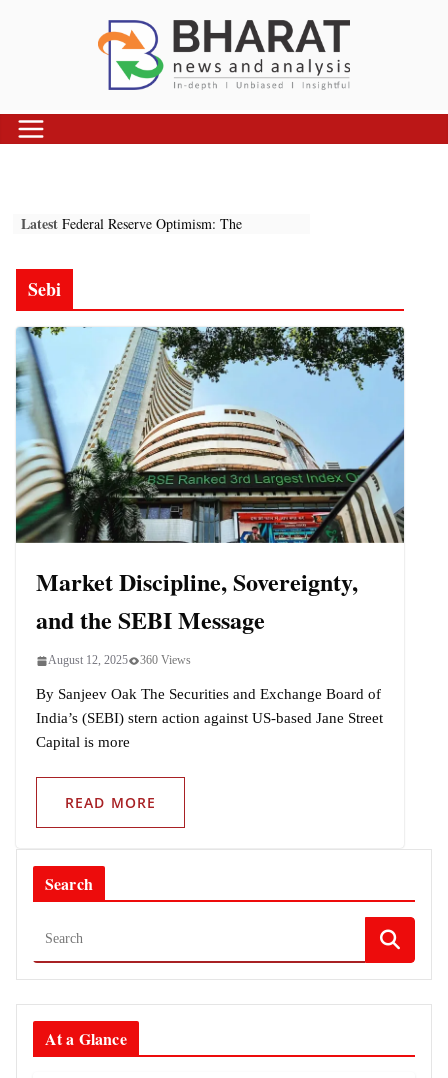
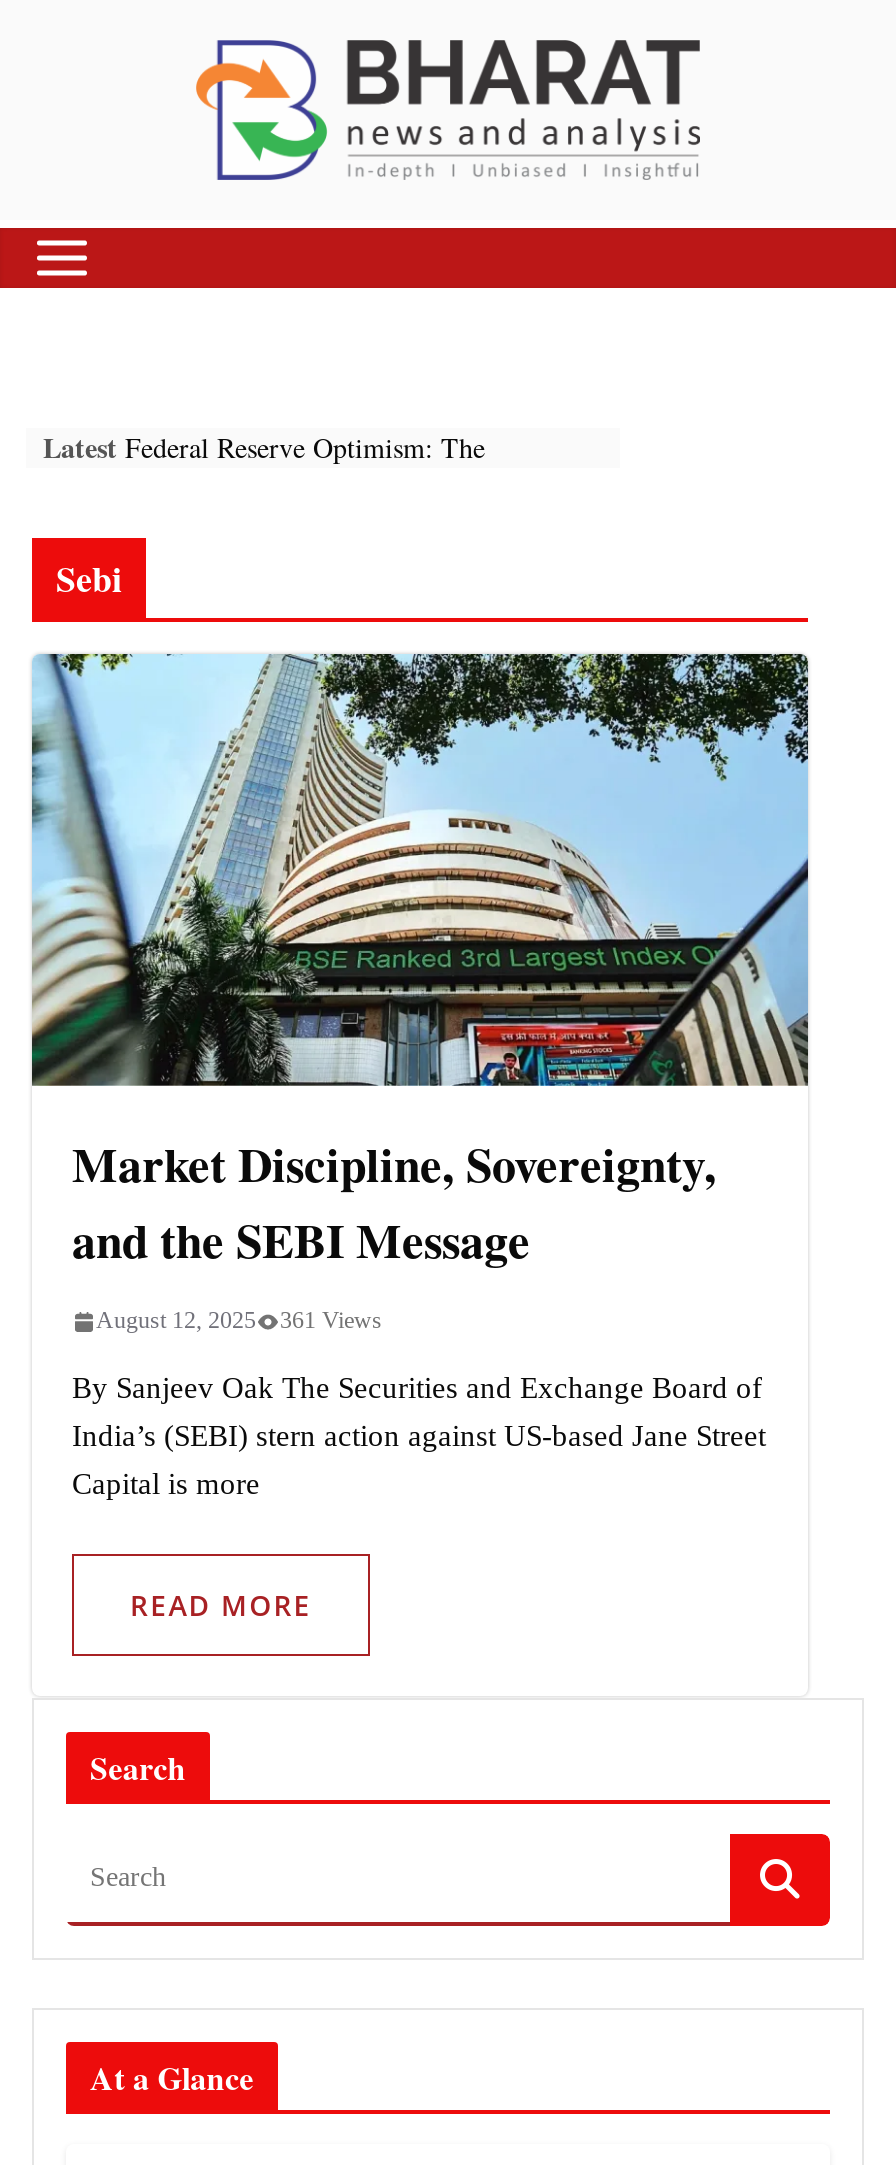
[48,653,191,667] August 12, 2025 360 Views -> [96,1306,382,1334] August 12, 2025 361 Views

